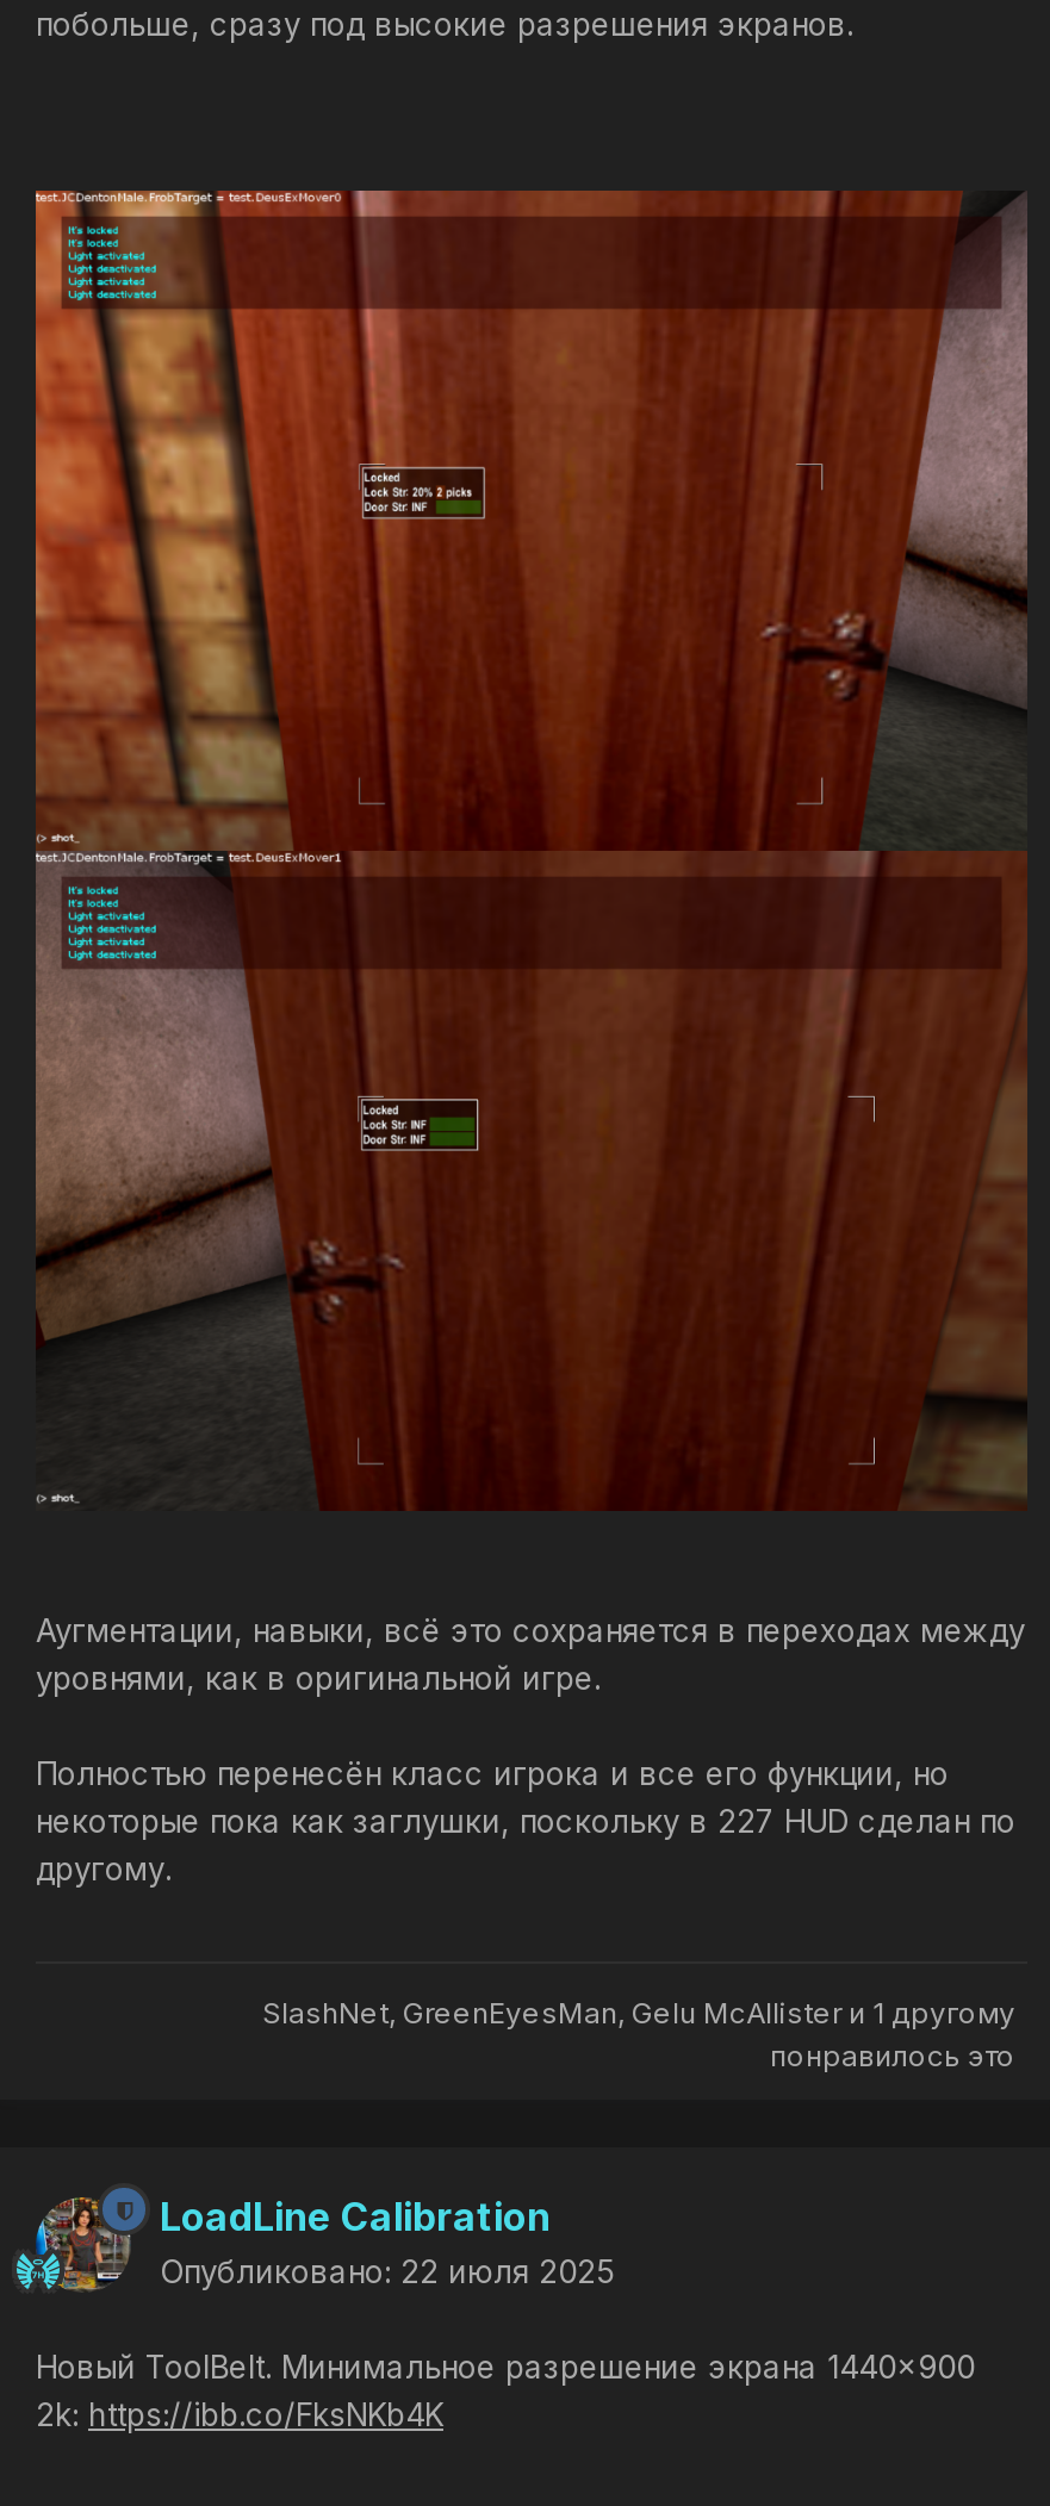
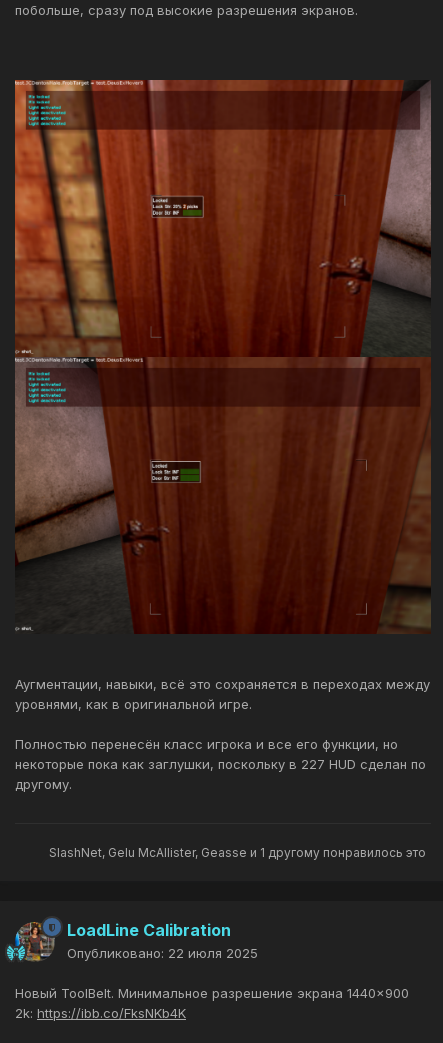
[262,1995,1015,2074] SlashNet, GreenEyesMan, Gelu McAllister и 1 другому | понравилось это -> [49,845,426,860] SlashNet, Gelu McAllister, Geasse и 1 другому понравилось это

